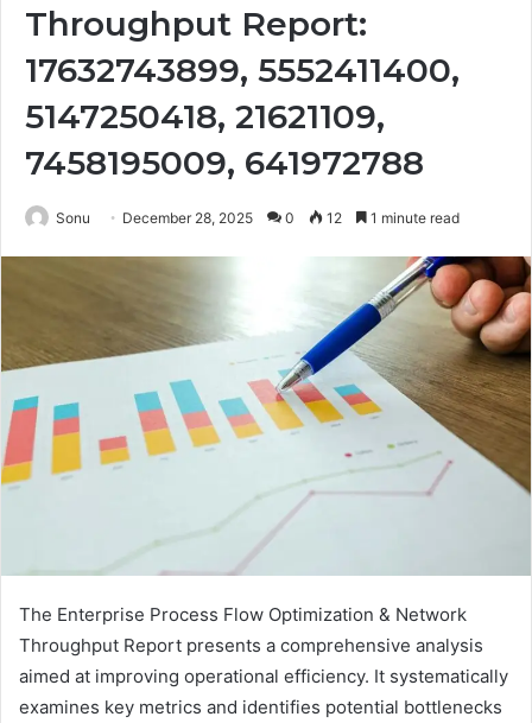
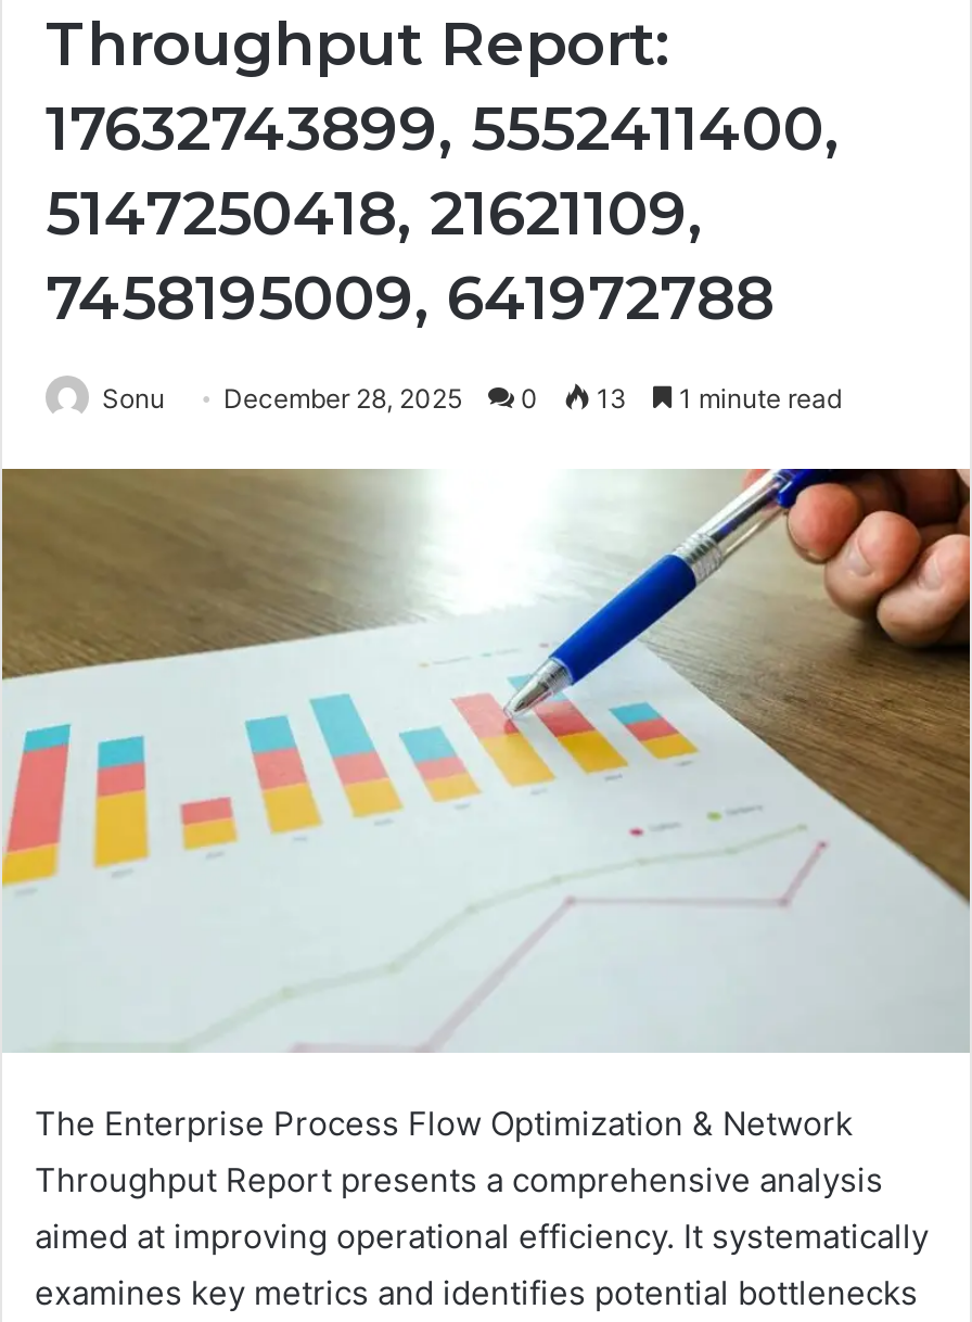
[56,209,460,227] Sonu December 28, 2025 0 12 1 minute read -> [102,383,842,415] Sonu December 28, 2025 0 13 1 minute read

